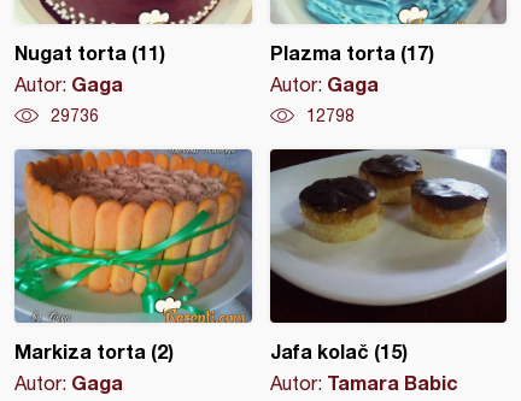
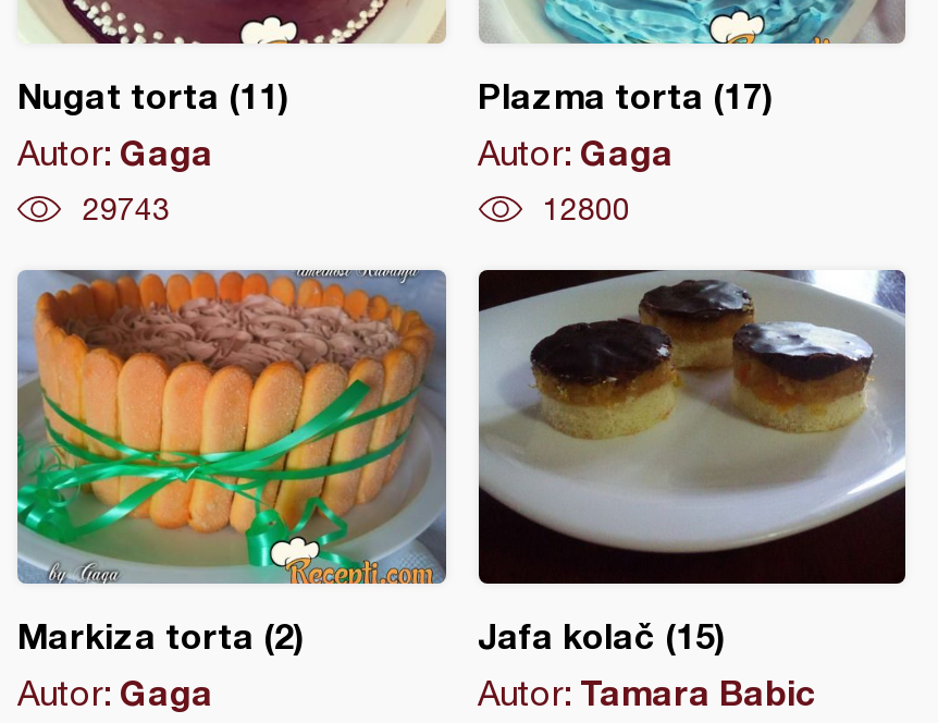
[51,106,99,125] 29736 -> [83,192,170,226] 29743
[306,106,354,125] 12798 -> [543,192,630,226] 12800

